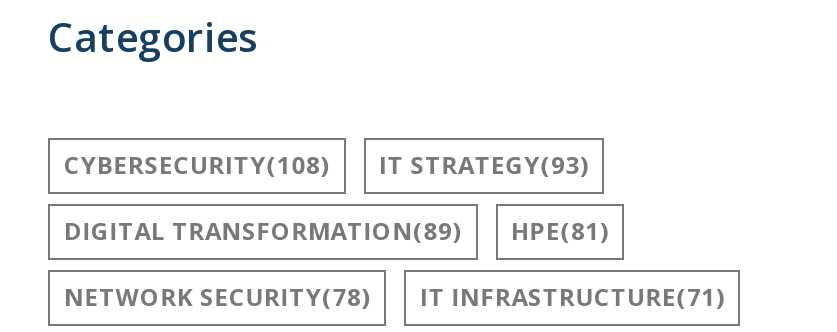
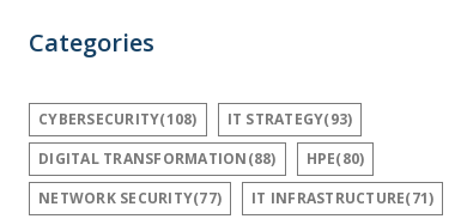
[64,215,608,249] DIGITAL TRANSFORMATION(89) | HPE(81) -> [38,149,364,169] DIGITAL TRANSFORMATION(88) | HPE(80)
[64,281,370,315] NETWORK SECURITY(78) -> [38,188,222,209] NETWORK SECURITY(77)

